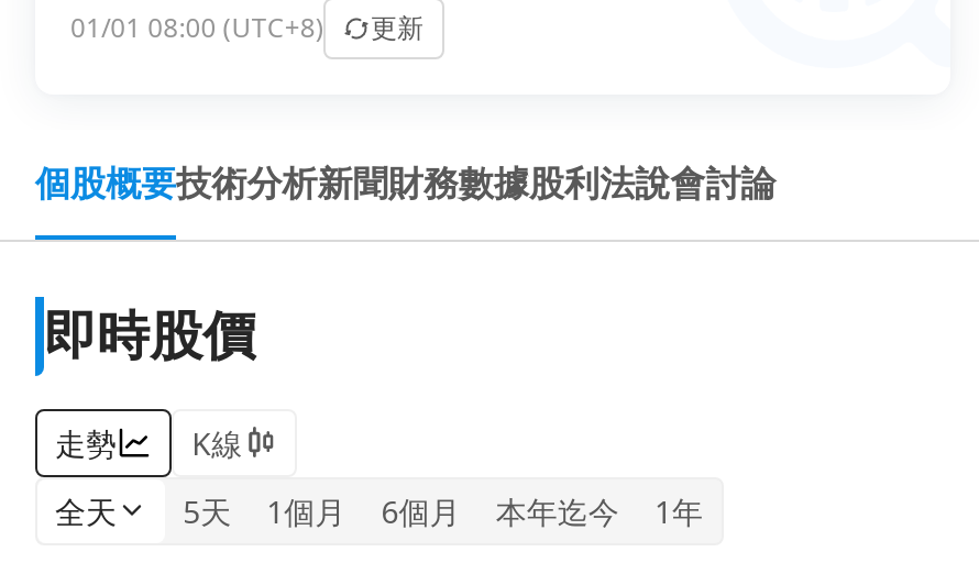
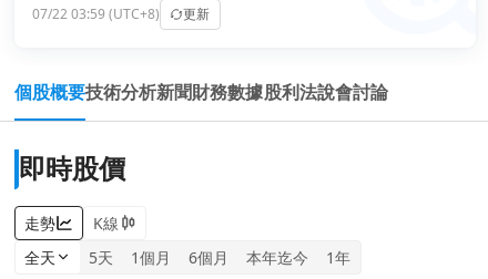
[70,8,424,45] 01/01 08:00 (UTC+8) 更新 -> [32,4,210,23] 07/22 03:59 (UTC+8) 更新

